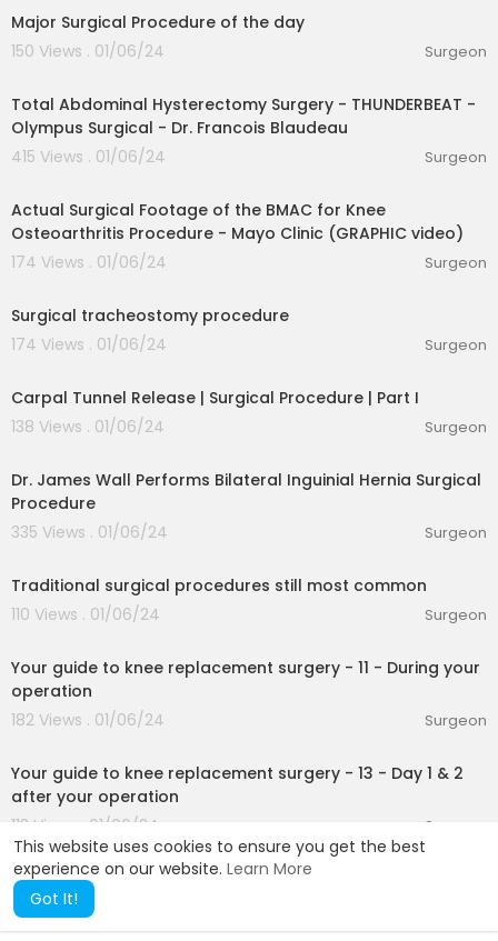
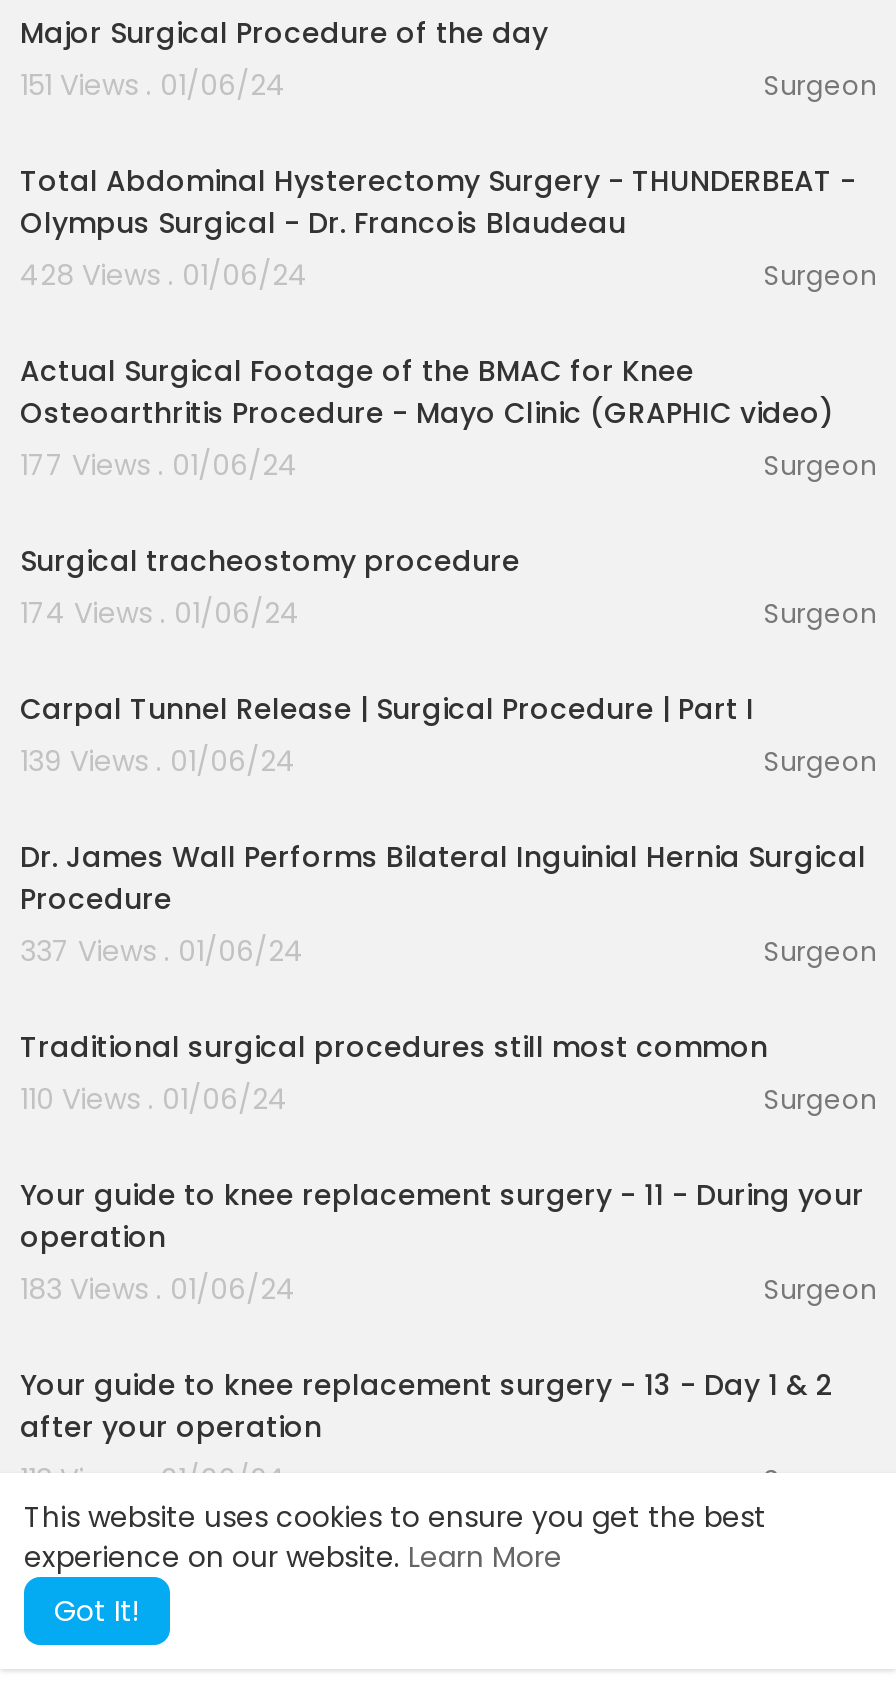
[11,40,165,62] 150 Views . 01/06/24 -> [20,65,286,105] 151 Views . 01/06/24
[11,146,166,168] 415 Views . 01/06/24 -> [20,255,308,295] 428 Views . 01/06/24
[11,251,167,273] 174 Views . 01/06/24 -> [20,445,298,485] 177 Views . 01/06/24
[11,416,165,438] 138 Views . 01/06/24 -> [20,741,296,781] 139 Views . 01/06/24
[11,521,168,543] 335 Views . 01/06/24 -> [20,931,304,971] 337 Views . 01/06/24
[11,709,165,731] 182 Views . 01/06/24 -> [20,1269,296,1309] 183 Views . 01/06/24

